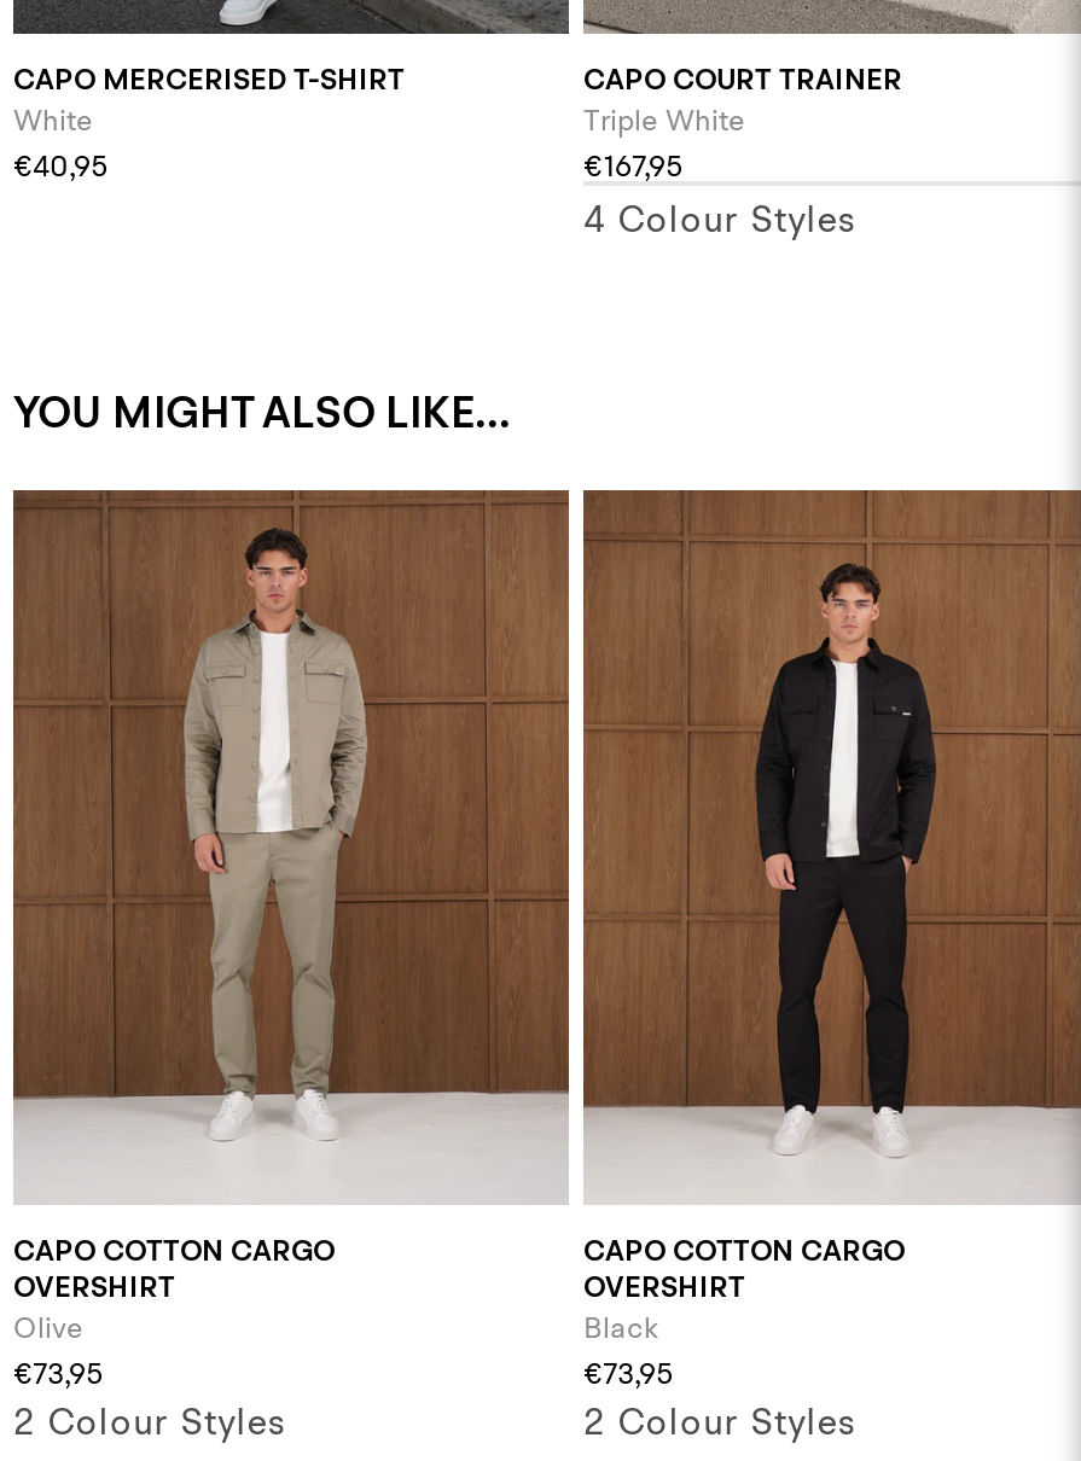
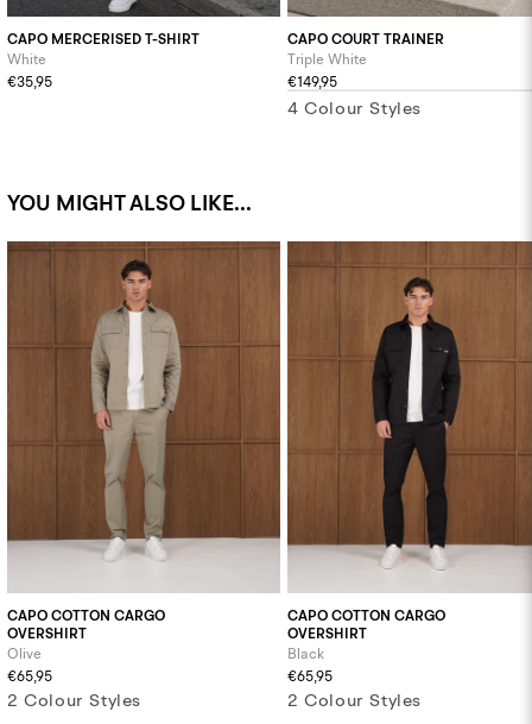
[13,146,107,183] €40,95 -> [7,72,52,90] €35,95
[583,146,682,183] €167,95 -> [287,72,337,90] €149,95
[13,1355,103,1391] €73,95 -> [7,667,52,685] €65,95
[583,1355,673,1391] €73,95 -> [287,667,332,685] €65,95

